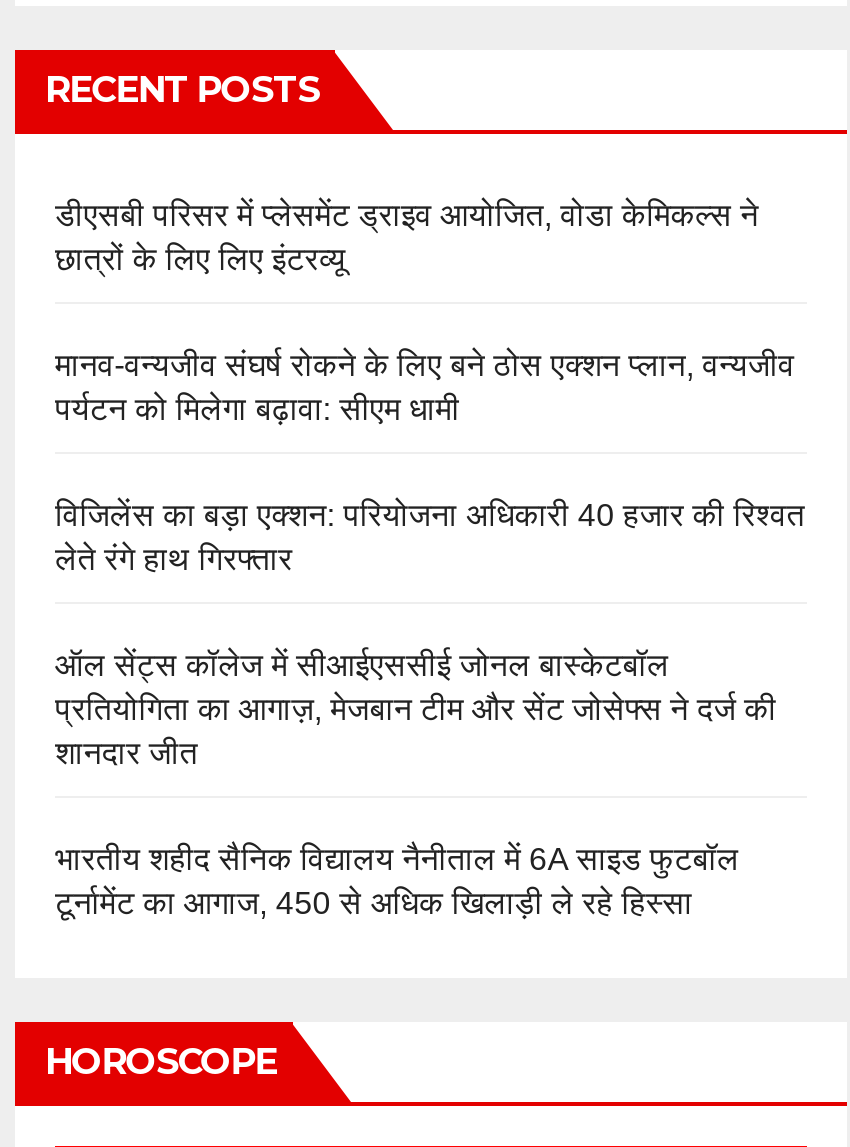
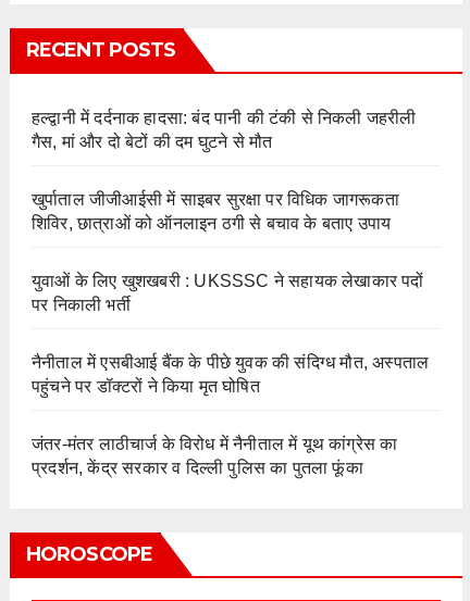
[55,198,759,276] डीएसबी परिसर में प्लेसमेंट ड्राइव आयोजित, वोडा केमिकल्स ने | छात्रों के लिए लिए इंटरव्यू -> [32,109,416,151] हल्द्वानी में दर्दनाक हादसा: बंद पानी की टंकी से निकली जहरीली | गैस, मां और दो बेटों की दम घुटने से मौत
[55,348,795,426] मानव-वन्यजीव संघर्ष रोकने के लिए बने ठोस एक्शन प्लान, वन्यजीव | पर्यटन को मिलेगा बढ़ावा: सीएम धामी -> [32,191,399,233] खुर्पाताल जीजीआईसी में साइबर सुरक्षा पर विधिक जागरूकता | शिविर, छात्राओं को ऑनलाइन ठगी से बचाव के बताए उपाय
[55,498,805,576] विजिलेंस का बड़ा एक्शन: परियोजना अधिकारी 40 हजार की रिश्वत | लेते रंगे हाथ गिरफ्तार -> [32,272,424,315] युवाओं के लिए खुशखबरी : UKSSSC ने सहायक लेखाकार पदों | पर निकाली भर्ती
[55,648,777,770] ऑल सेंट्स कॉलेज में सीआईएससीई जोनल बास्केटबॉल | प्रतियोगिता का आगाज़, मेजबान टीम और सेंट जोसेफ्स ने दर्ज की | शानदार जीत -> [32,354,429,396] नैनीताल में एसबीआई बैंक के पीछे युवक की संदिग्ध मौत, अस्पताल | पहुंचने पर डॉक्टरों ने किया मृत घोषित
[55,842,739,920] भारतीय शहीद सैनिक विद्यालय नैनीताल में 6A साइड फुटबॉल | टूर्नामेंट का आगाज, 450 से अधिक खिलाड़ी ले रहे हिस्सा -> [32,435,398,478] जंतर-मंतर लाठीचार्ज के विरोध में नैनीताल में यूथ कांग्रेस का | प्रदर्शन, केंद्र सरकार व दिल्ली पुलिस का पुतला फूंका

